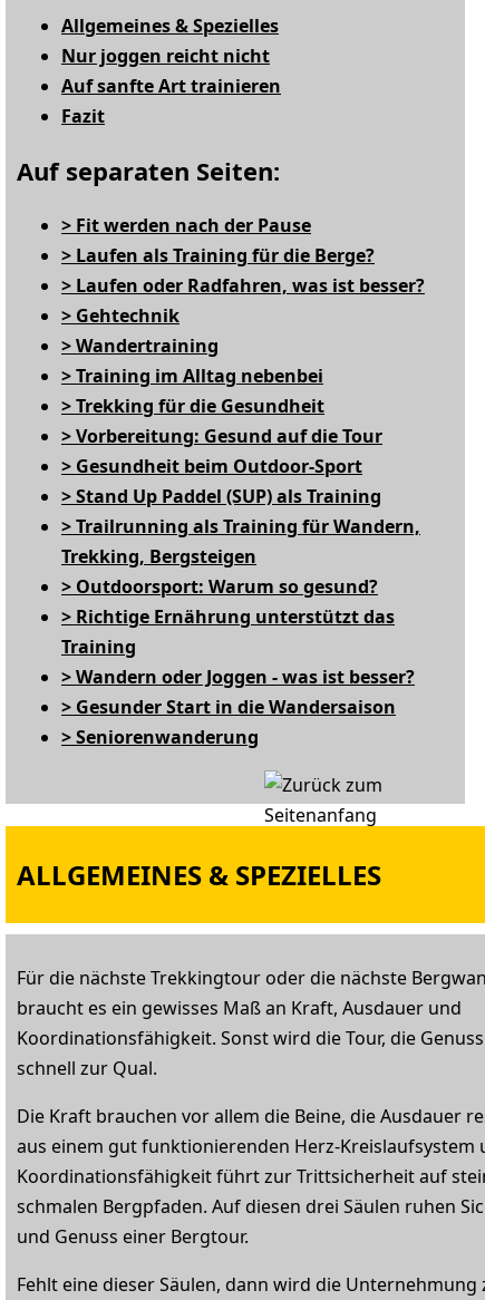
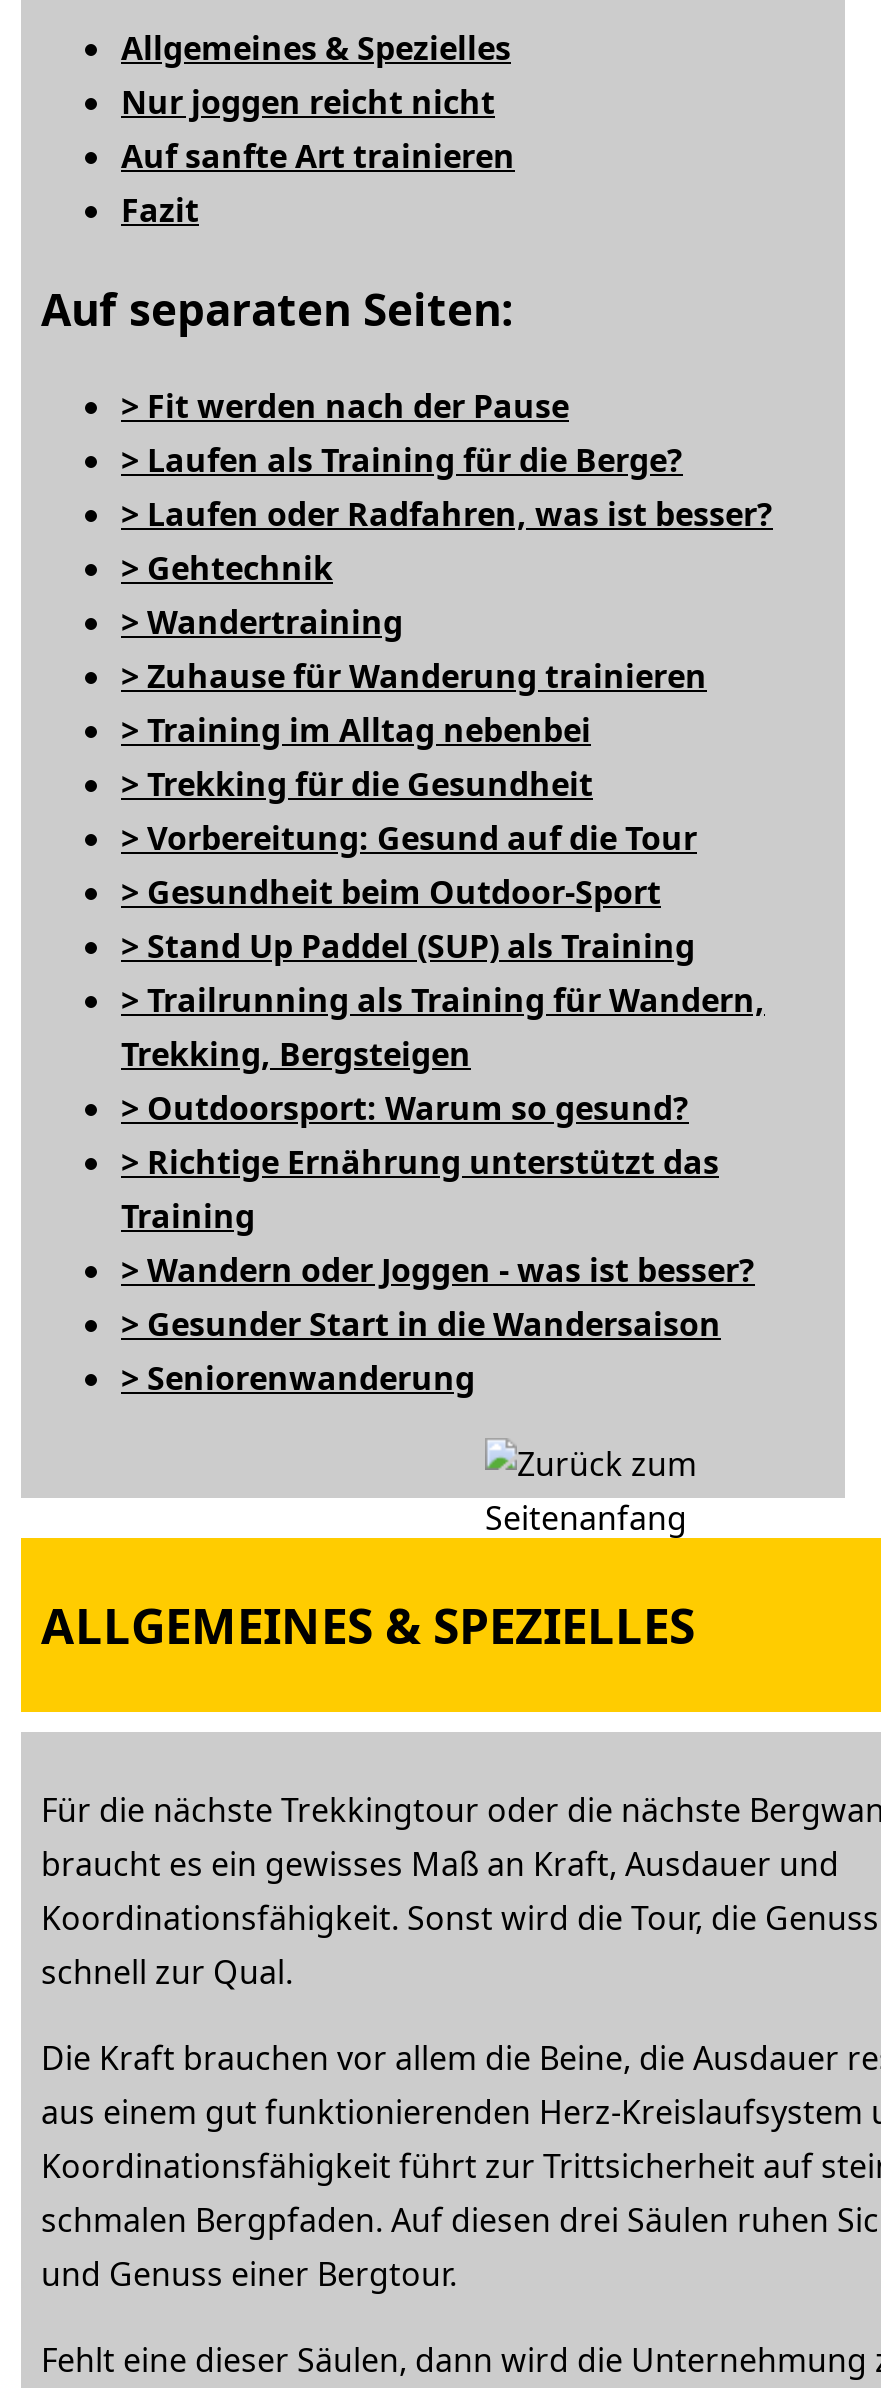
none -> [121,654,707,698] > Zuhause für Wanderung trainieren

